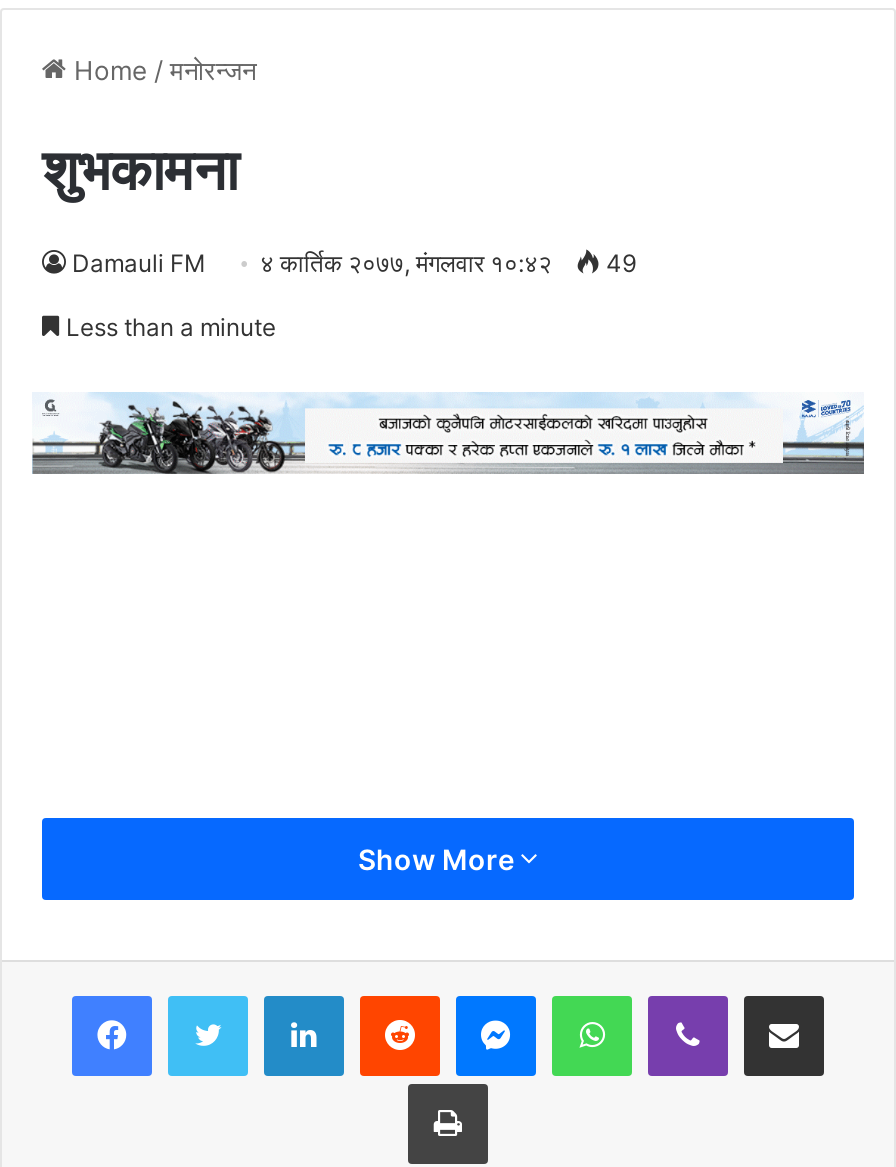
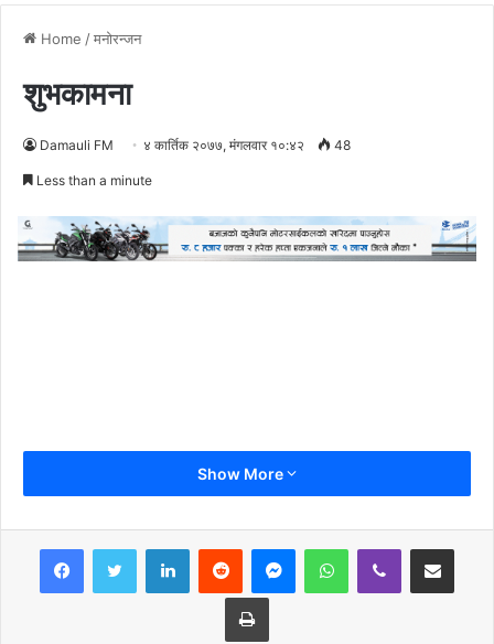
[72,248,636,278] Damauli FM ४ कार्तिक २०७७, मंगलवार १०:४२ 49 -> [40,137,351,153] Damauli FM ४ कार्तिक २०७७, मंगलवार १०:४२ 48

